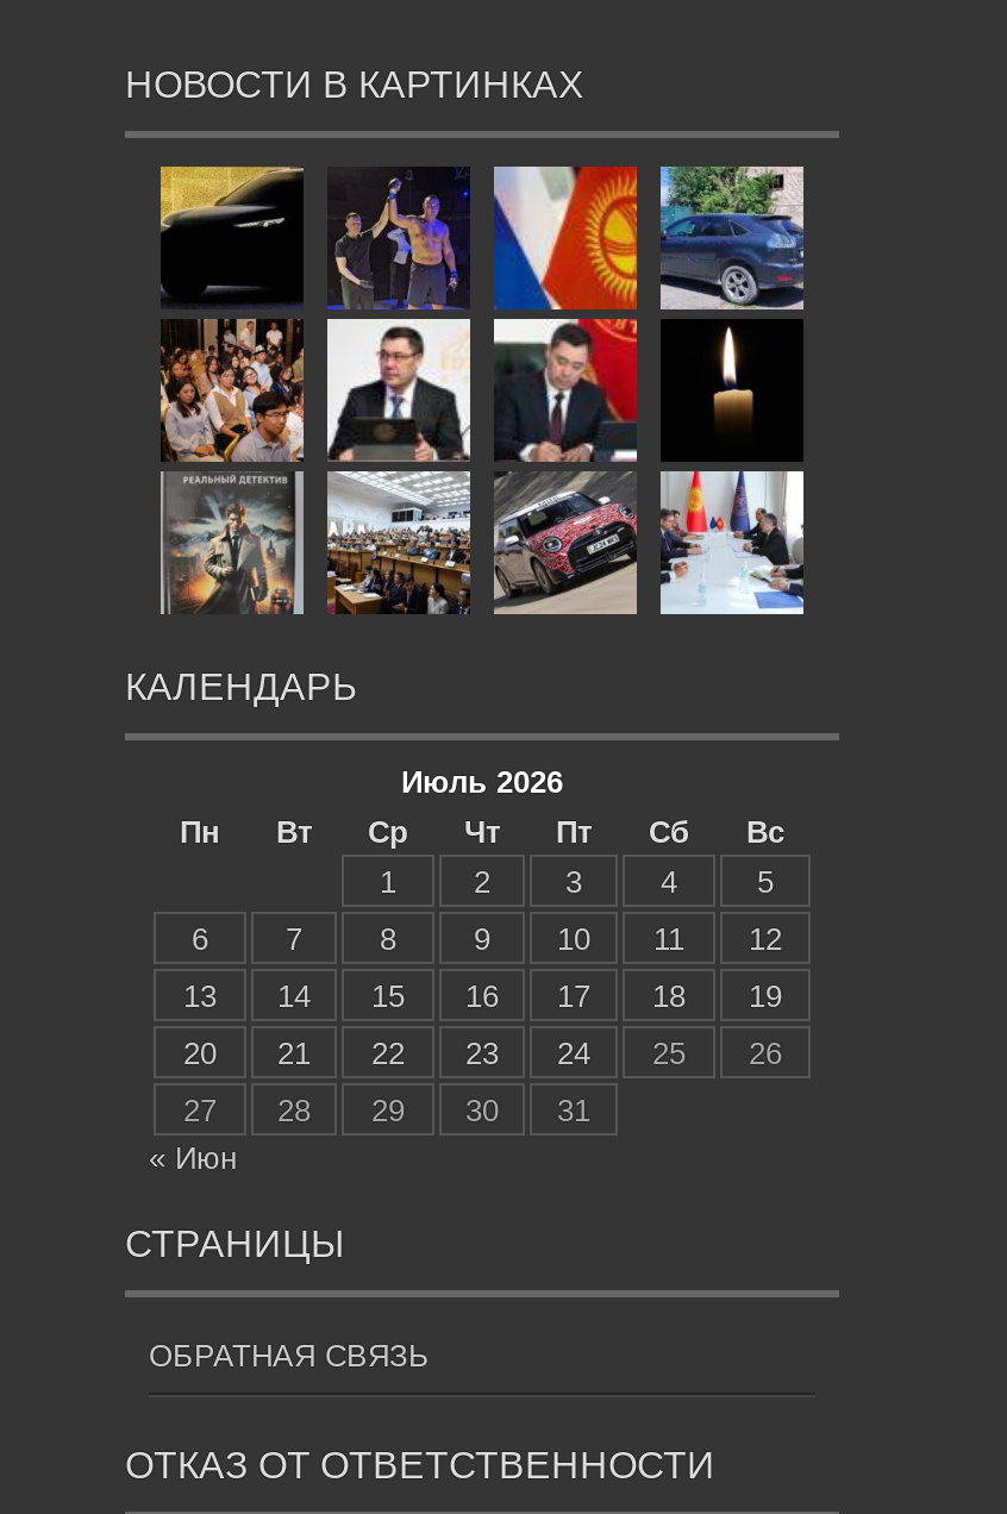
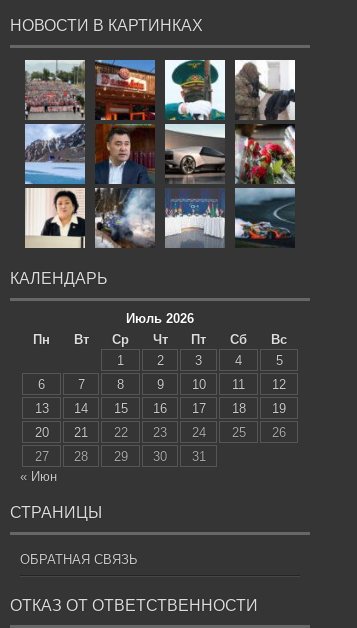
[158,164,306,614] [image] -> [24,59,86,249] [image]
[325,167,473,614] [image] -> [94,59,156,249] [image]
[494,164,639,614] [image] -> [164,59,226,248] [image]
[658,164,806,617] [image] -> [234,59,296,248] [image]

